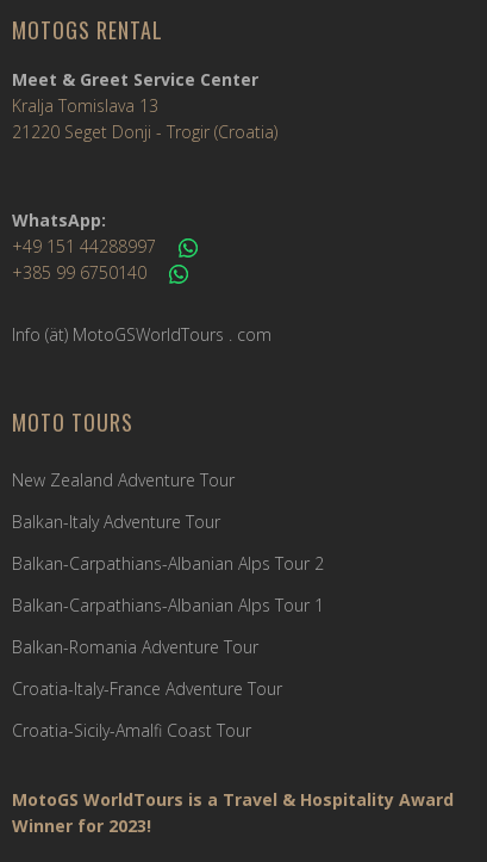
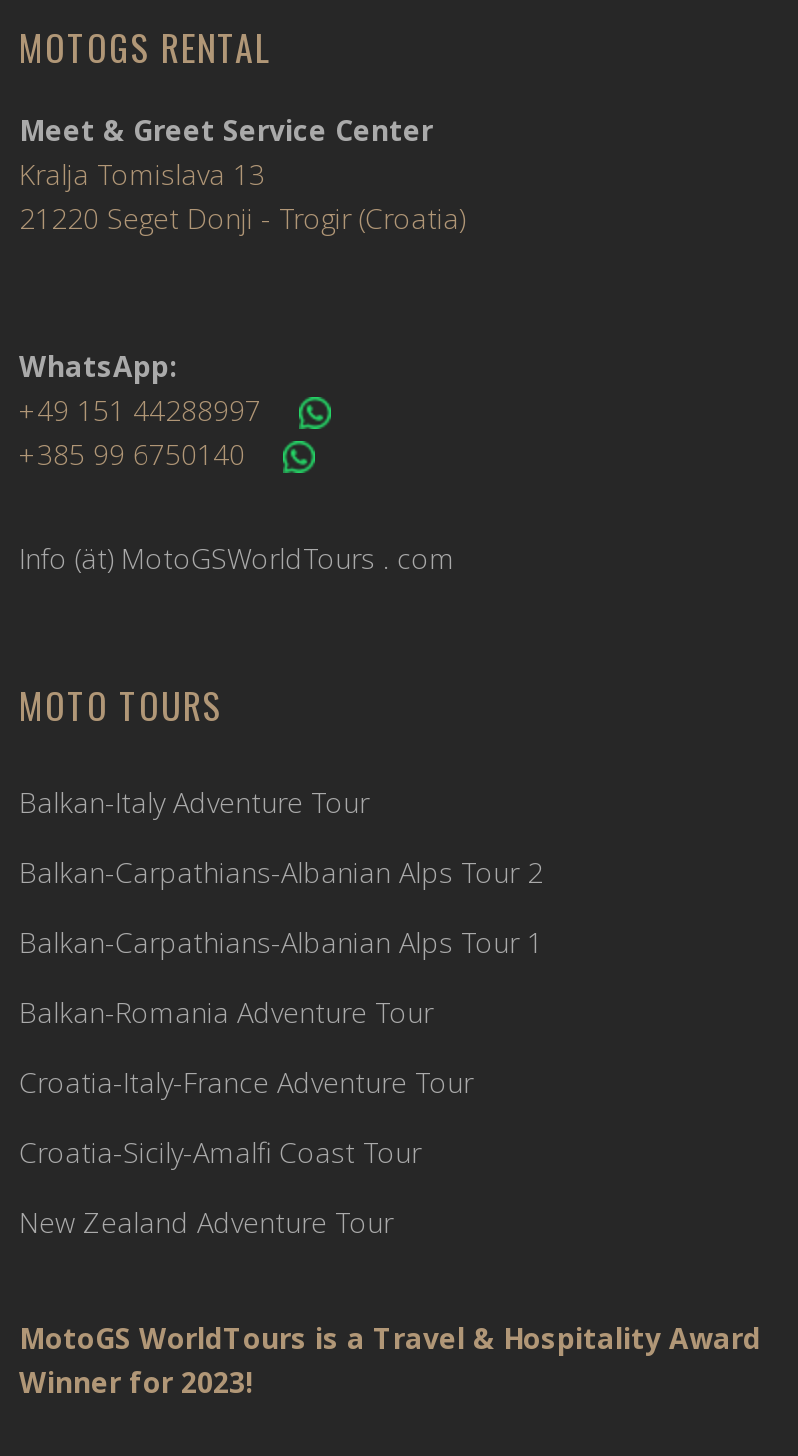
moved [12,468,235,491] -> [19,1203,393,1241]: New Zealand Adventure Tour
moved [12,510,324,741] -> [19,783,543,1171]: Balkan-Italy Adventure Tour | Balkan-Carpathians-Albanian Alps Tour 2 | Balkan-Carpathians-Albanian Alps Tour 1 | Balkan-Romania Adventure Tour | Croatia-Italy-France Adventure Tour | Croatia-Sicily-Amalfi Coast Tour

